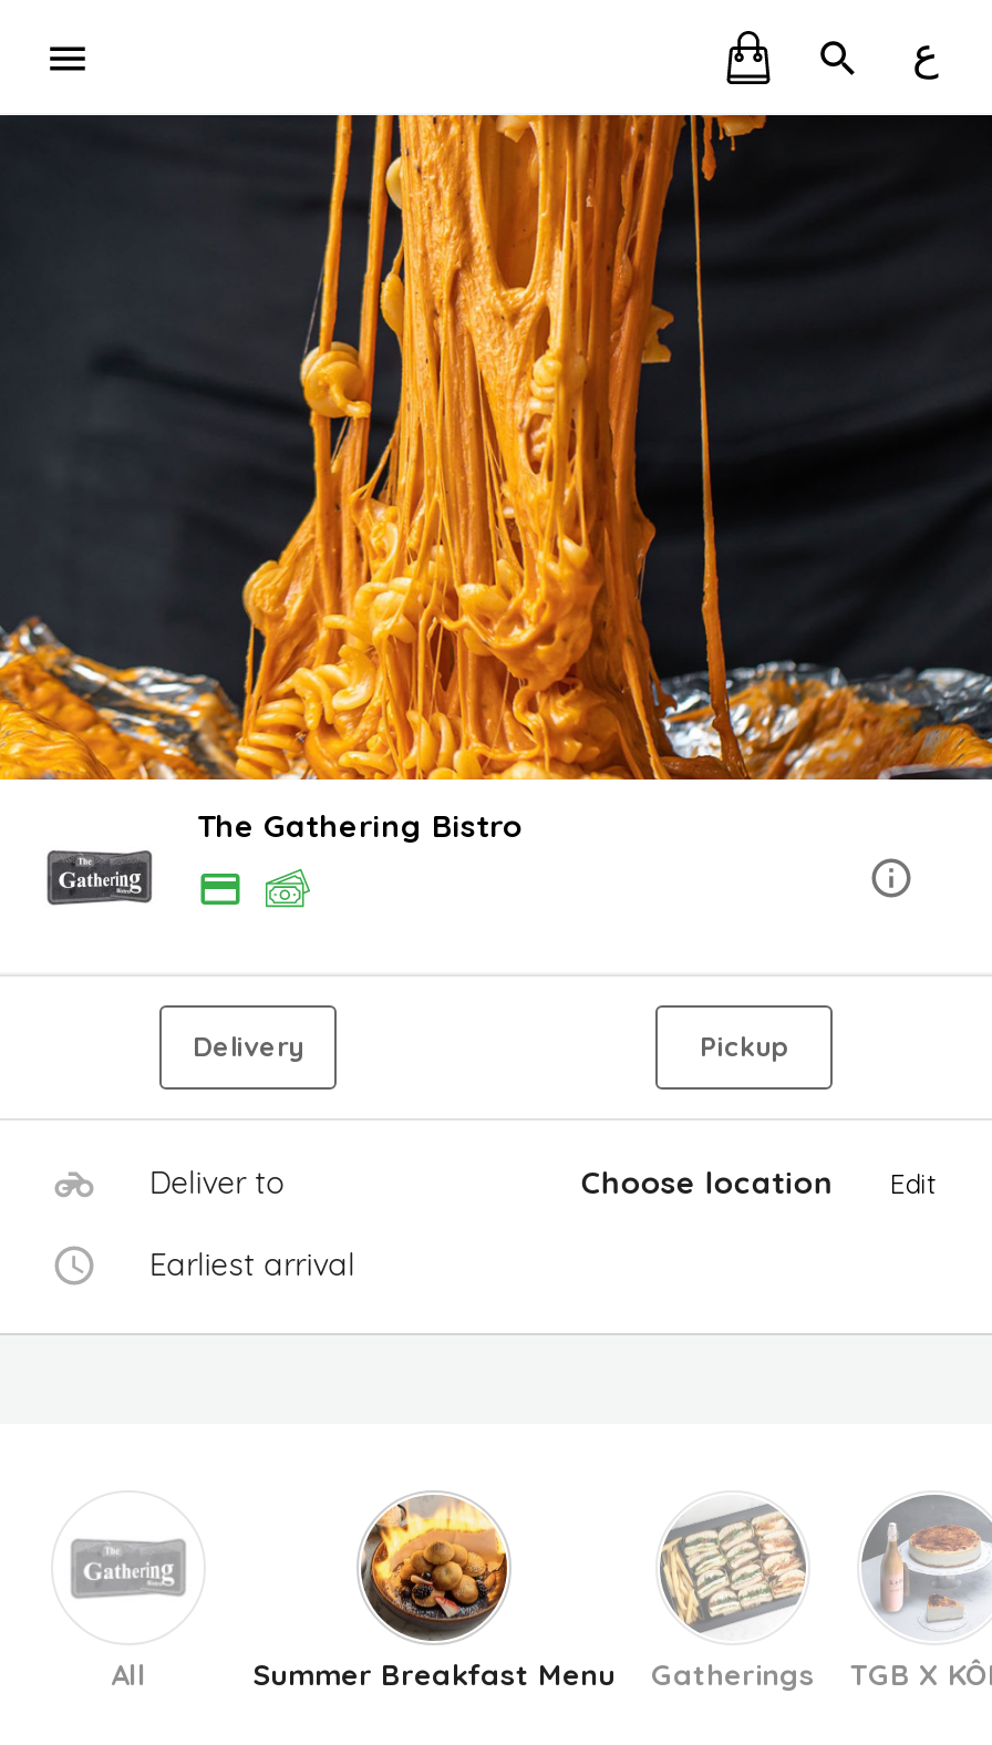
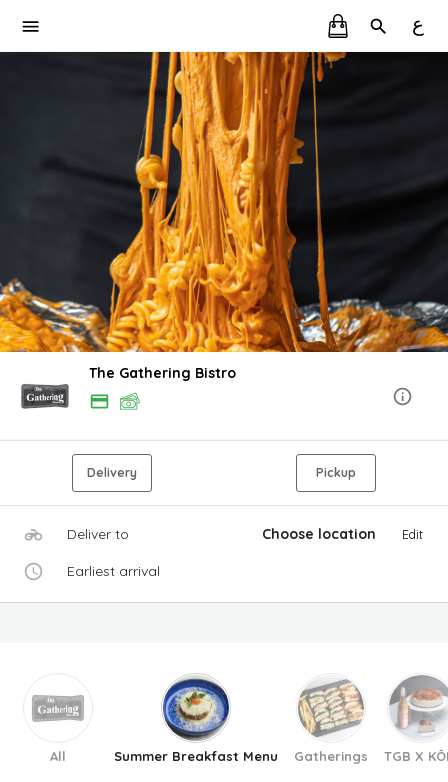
[361,1497,507,1632] [image] -> [163,678,229,736] [image]

